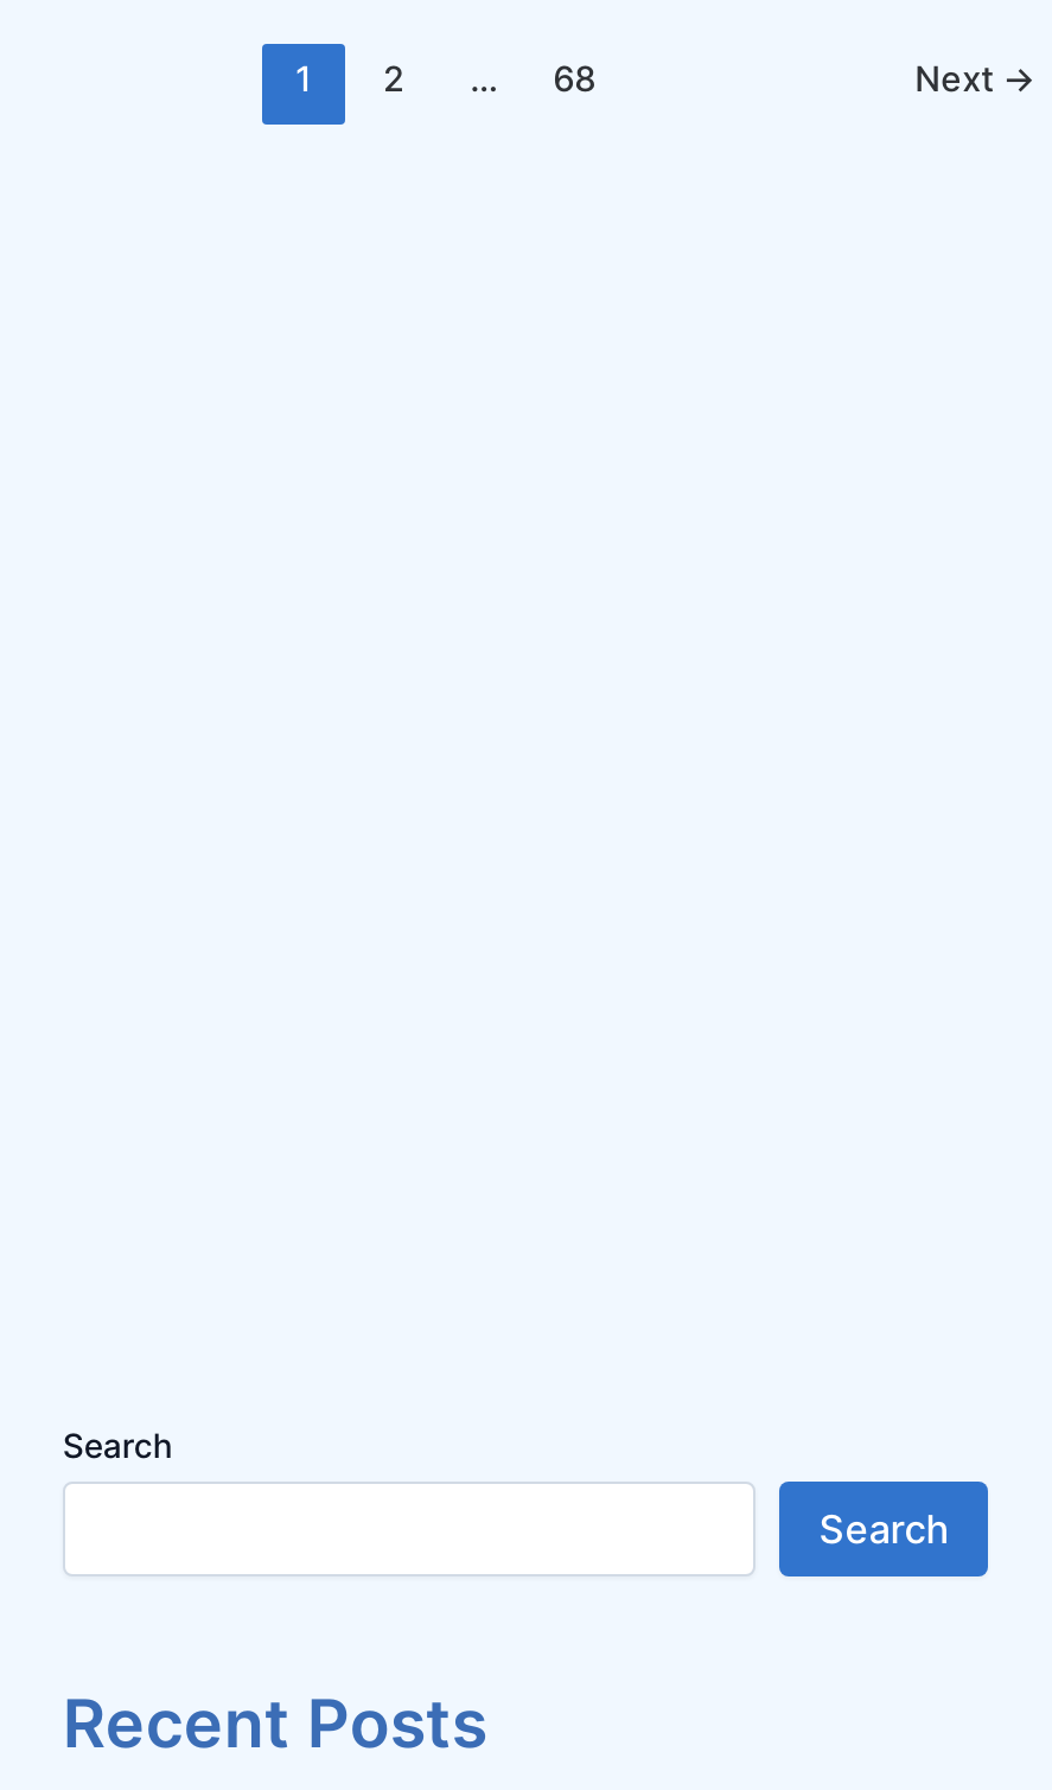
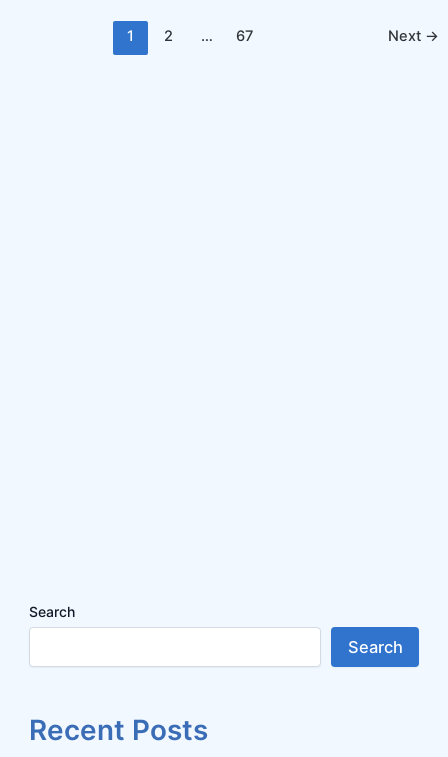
[553,57,596,99] 68 -> [236,27,253,45] 67

